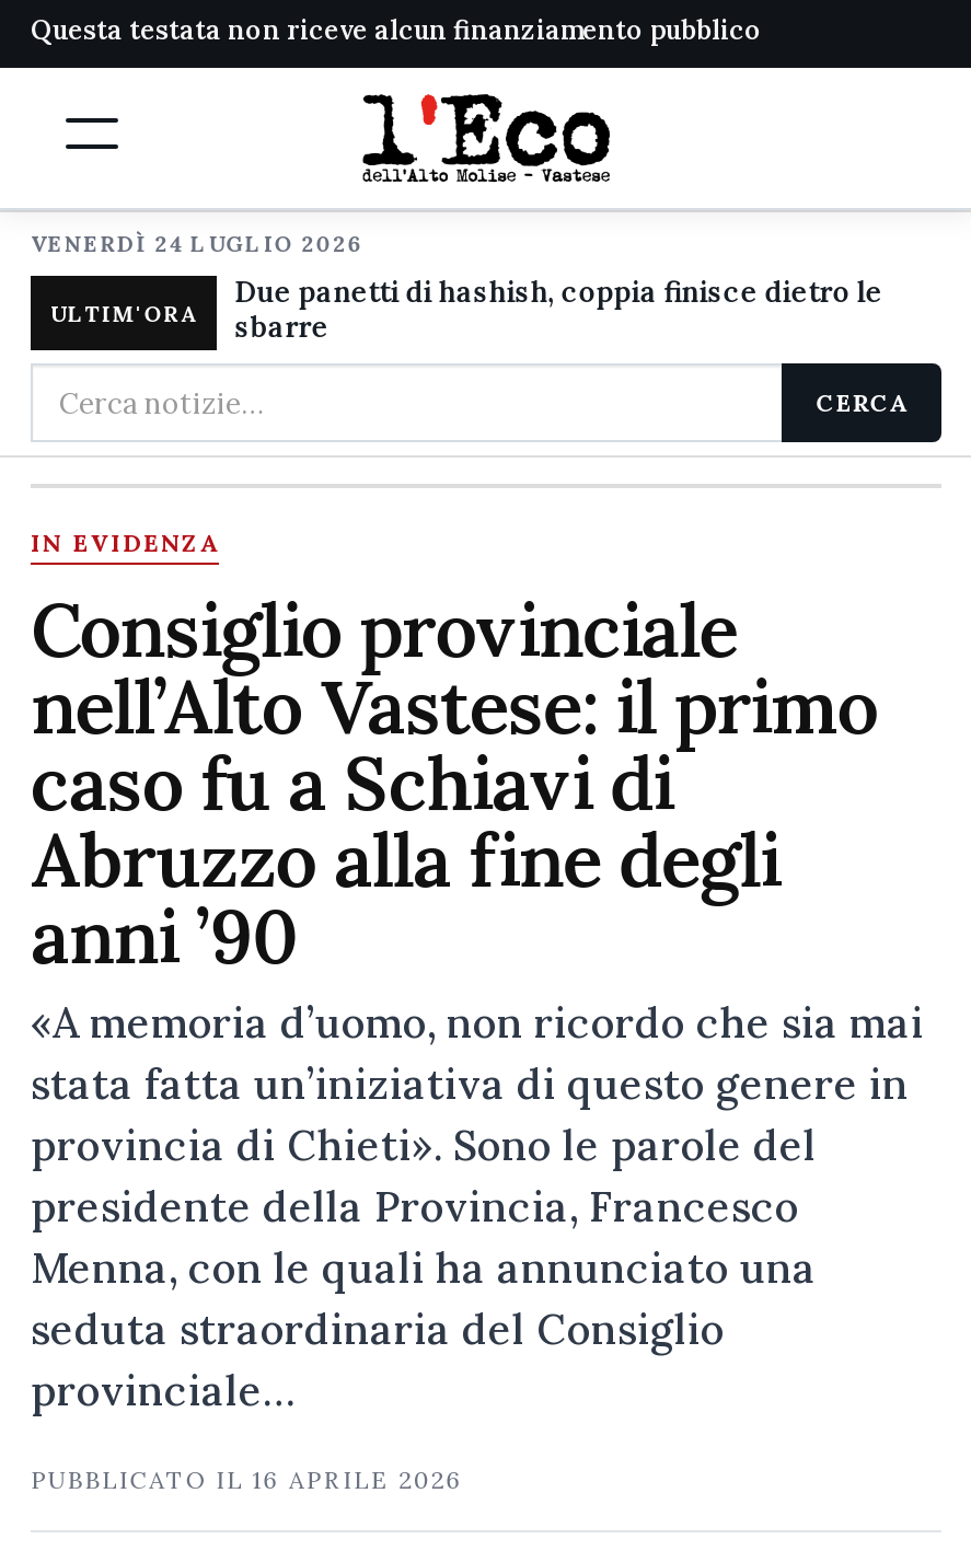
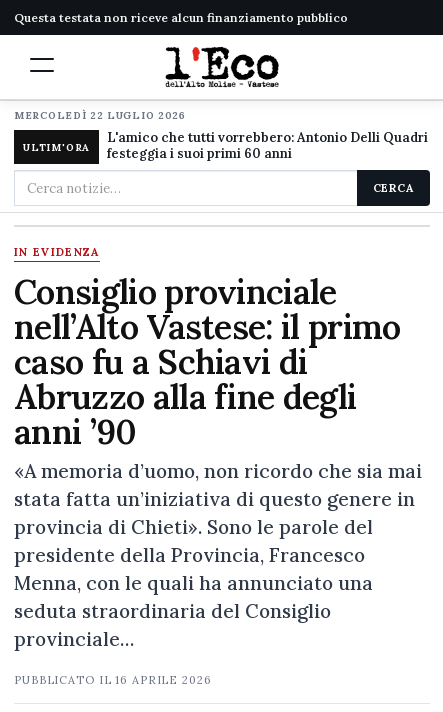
[31,230,362,258] VENERDÌ 24 LUGLIO 2026 -> [14,109,186,122] MERCOLEDÌ 22 LUGLIO 2026
[235,274,883,346] Due panetti di hashish, coppia finisce dietro le | sbarre -> [107,129,428,162] L'amico che tutti vorrebbero: Antonio Delli Quadri | festeggia i suoi primi 60 anni

